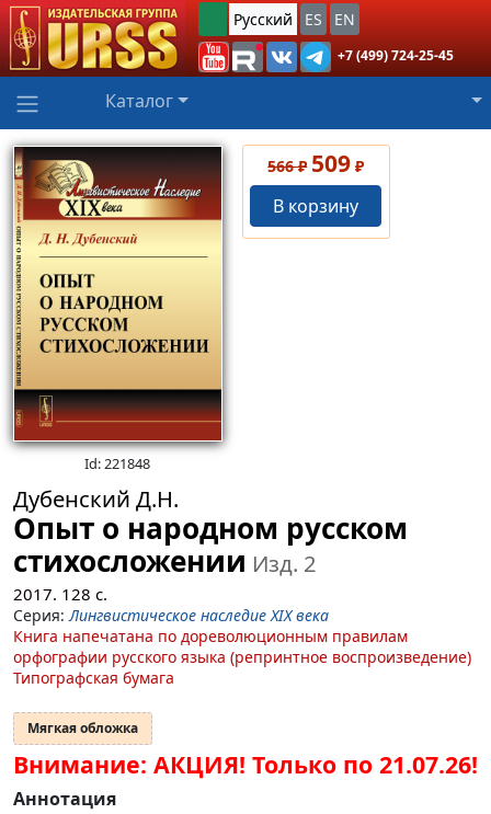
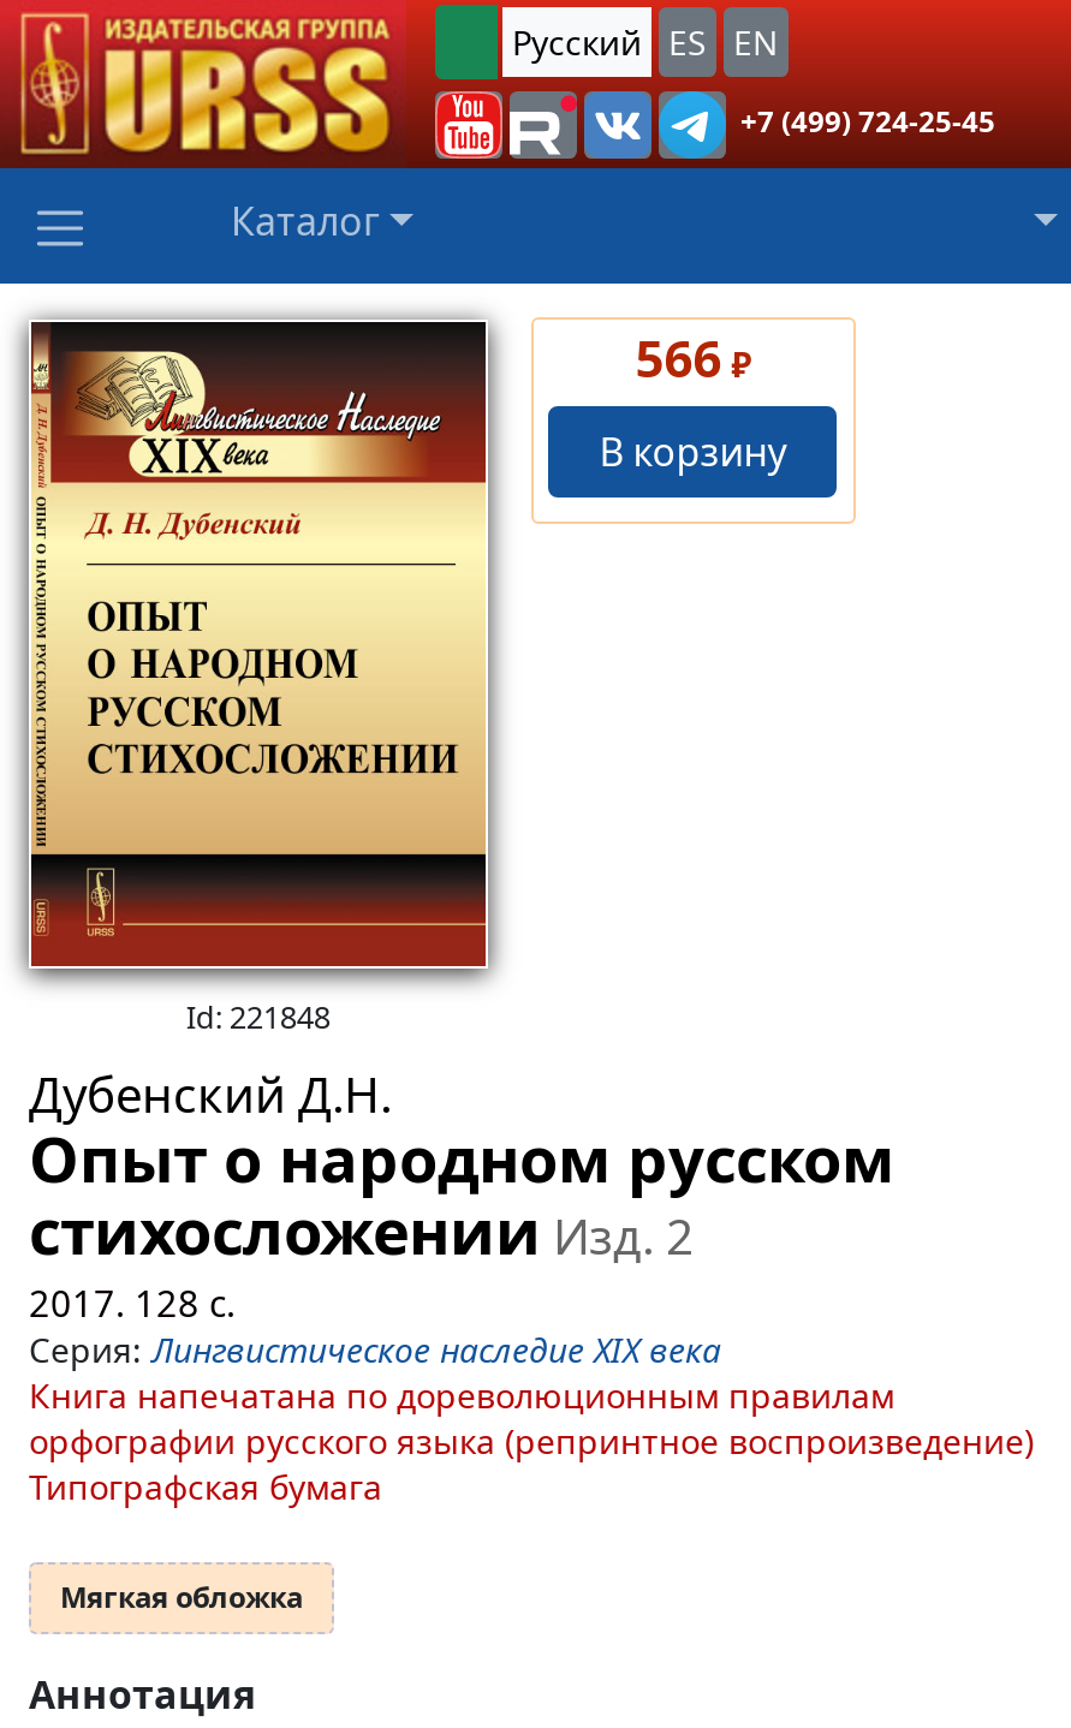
[268,148,364,178] 566 ₽ 509 ₽ -> [635,324,751,391] 566 ₽
[13,748,478,780] Внимание: АКЦИЯ! Только по 21.07.26! -> none

